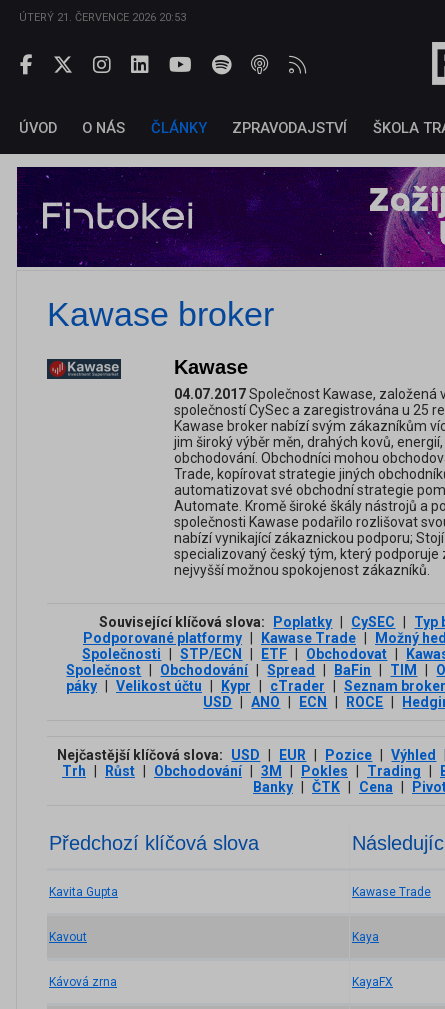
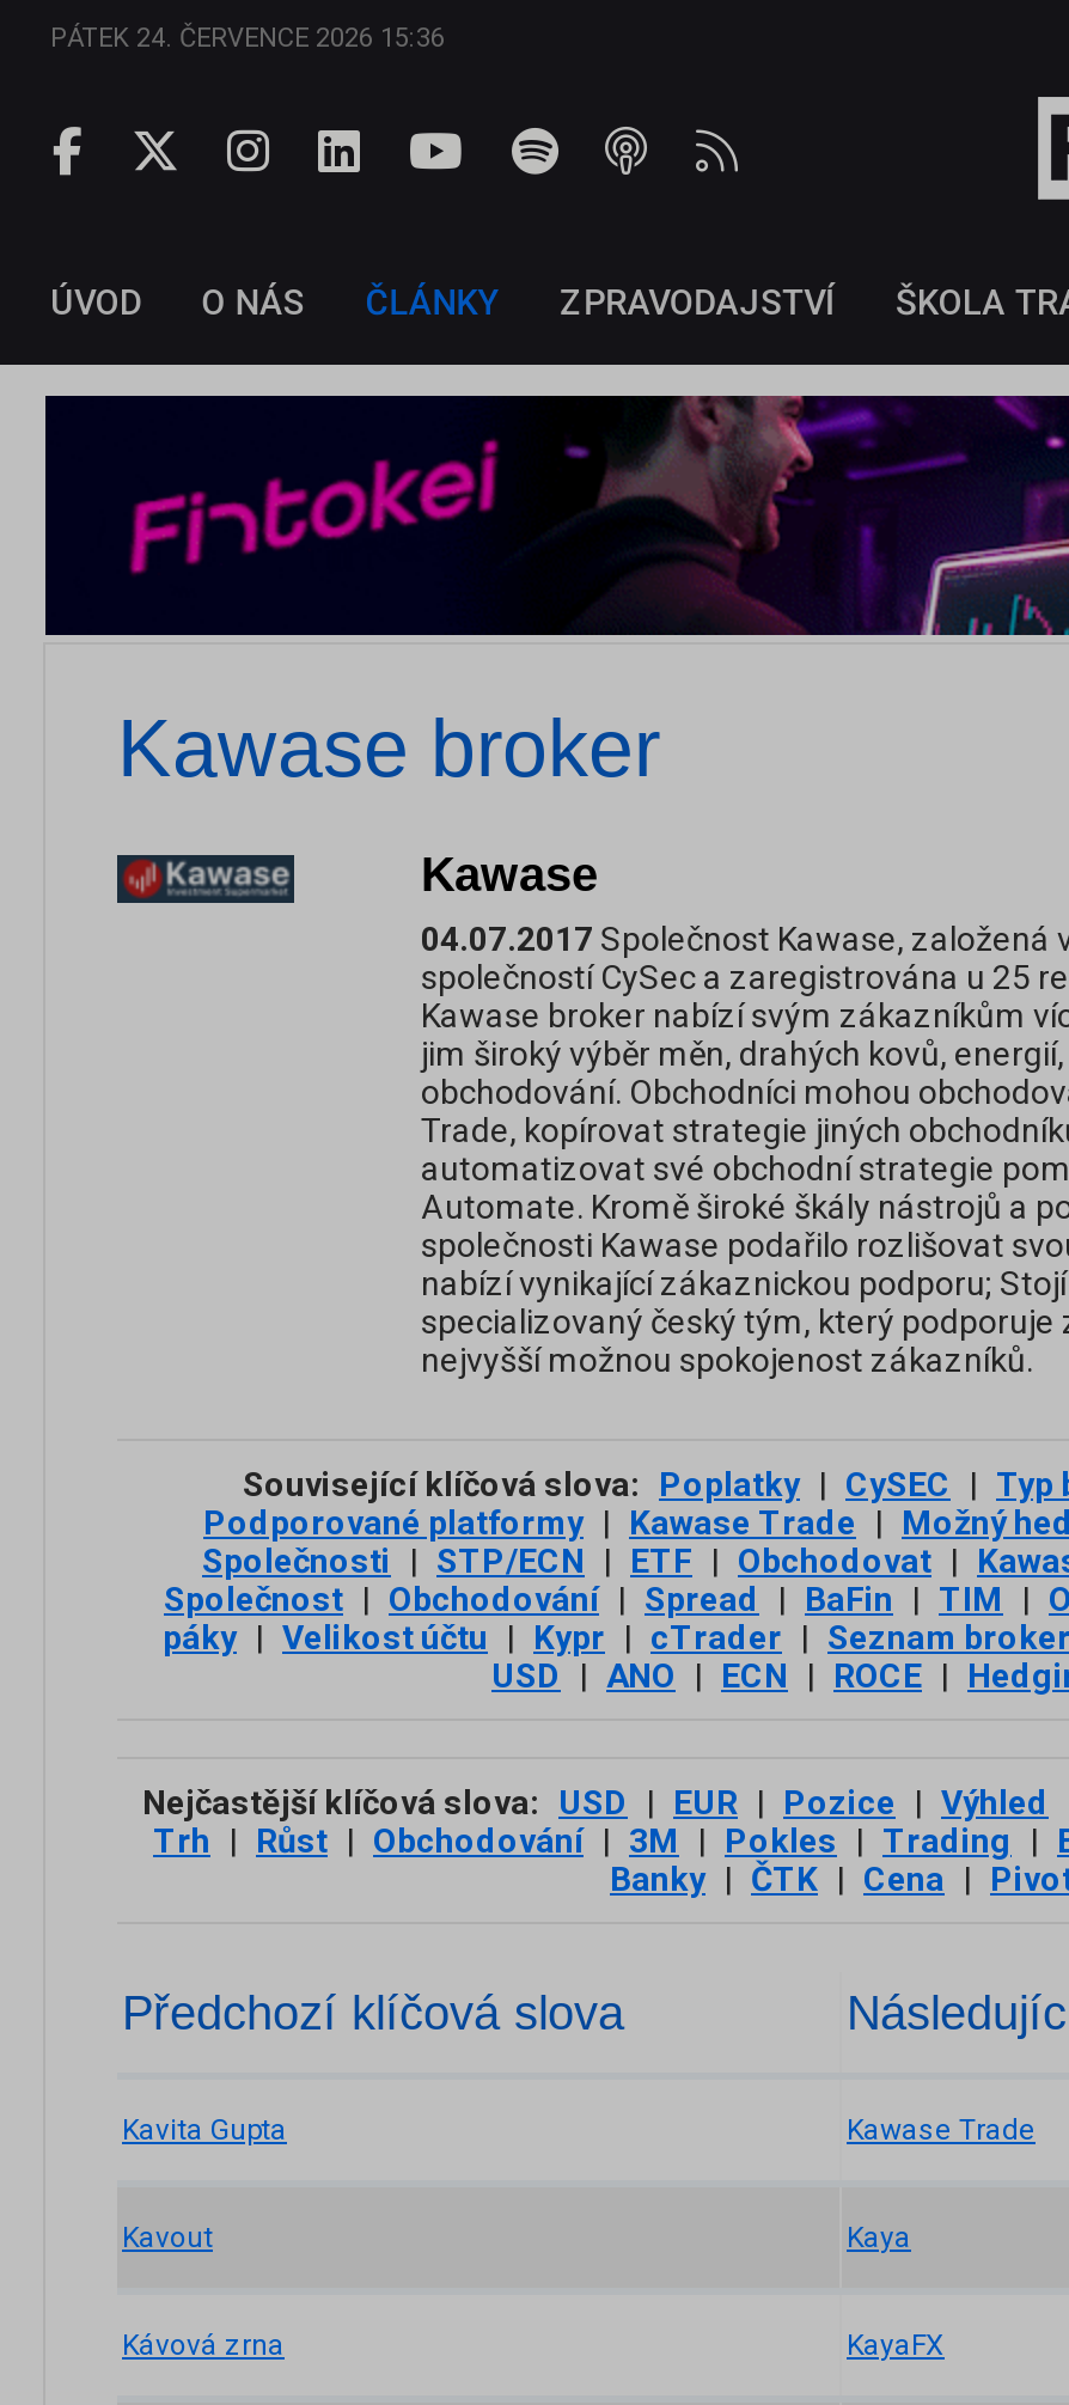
[19,11,186,24] ÚTERÝ 21. ČERVENCE 2026 20:53 -> [50,23,445,54] PÁTEK 24. ČERVENCE 2026 15:36
[17,166,442,268] [image] -> [45,393,1062,637] [image]

